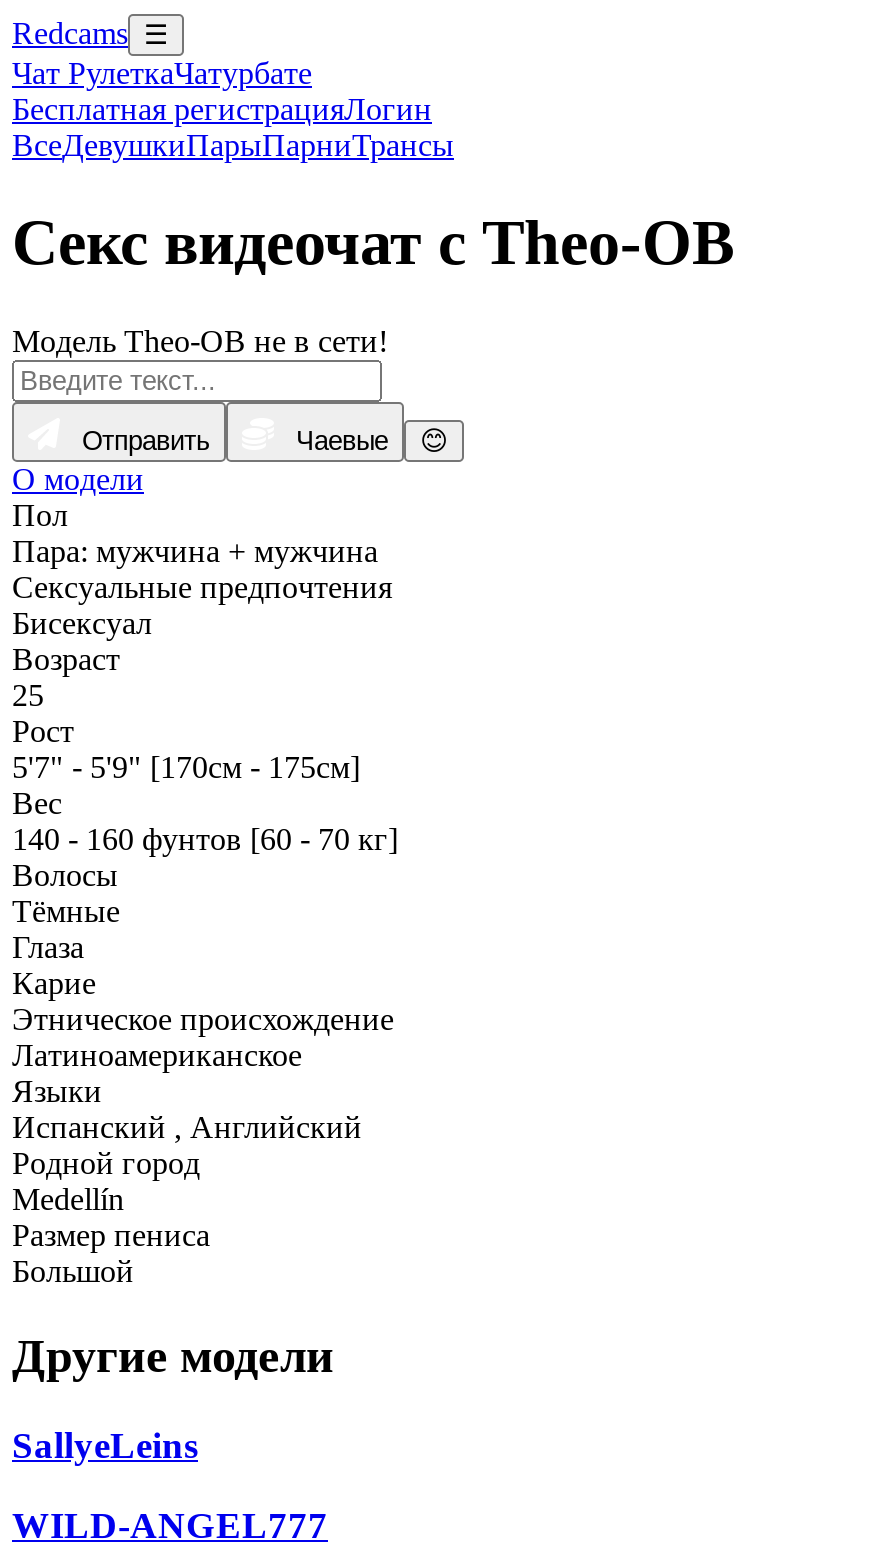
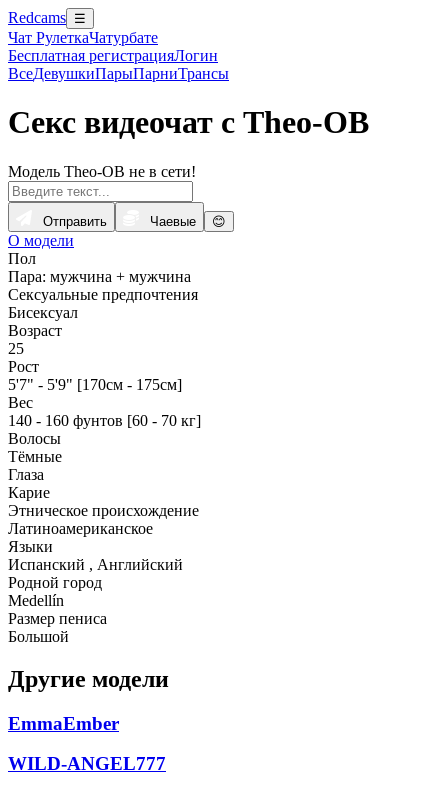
[12,1423,198,1465] SallyeLeins -> [8,713,119,734] EmmaEmber

